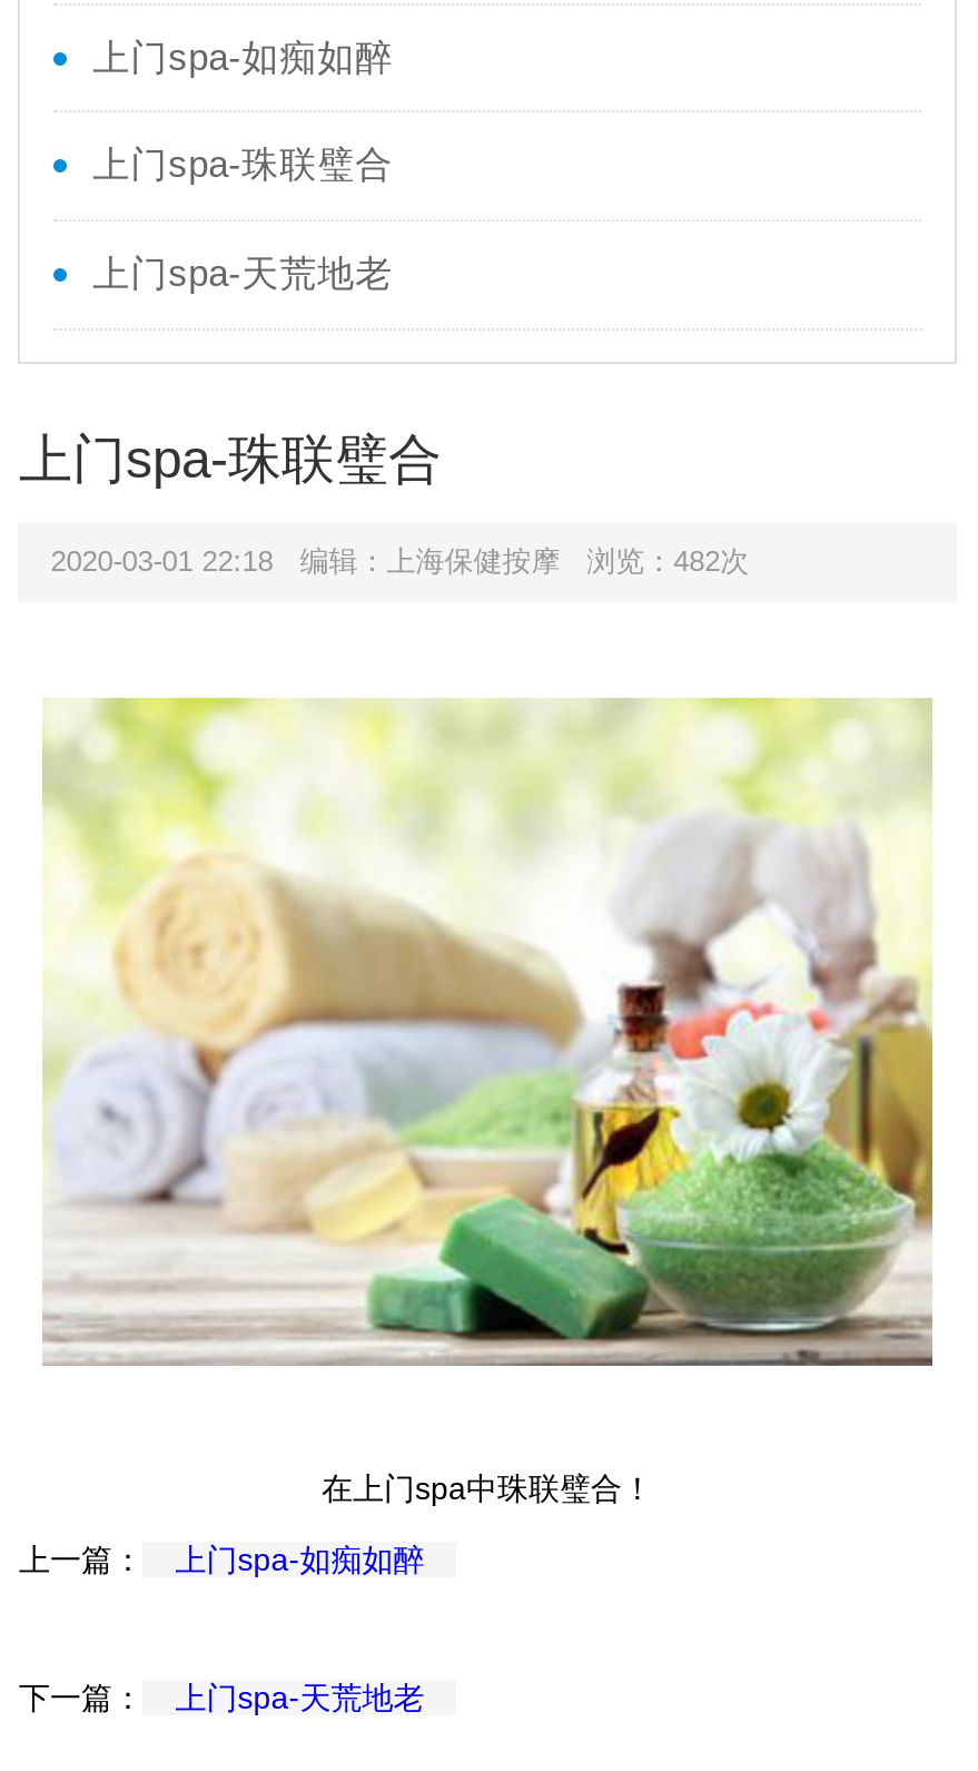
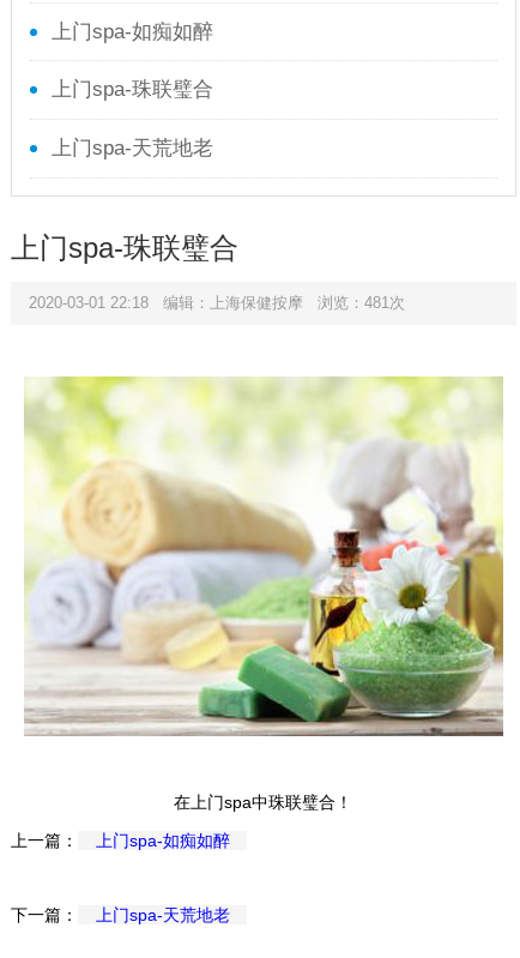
[51,545,749,578] 2020-03-01 22:18 编辑：上海保健按摩 浏览：482次 -> [29,294,404,312] 2020-03-01 22:18 编辑：上海保健按摩 浏览：481次

